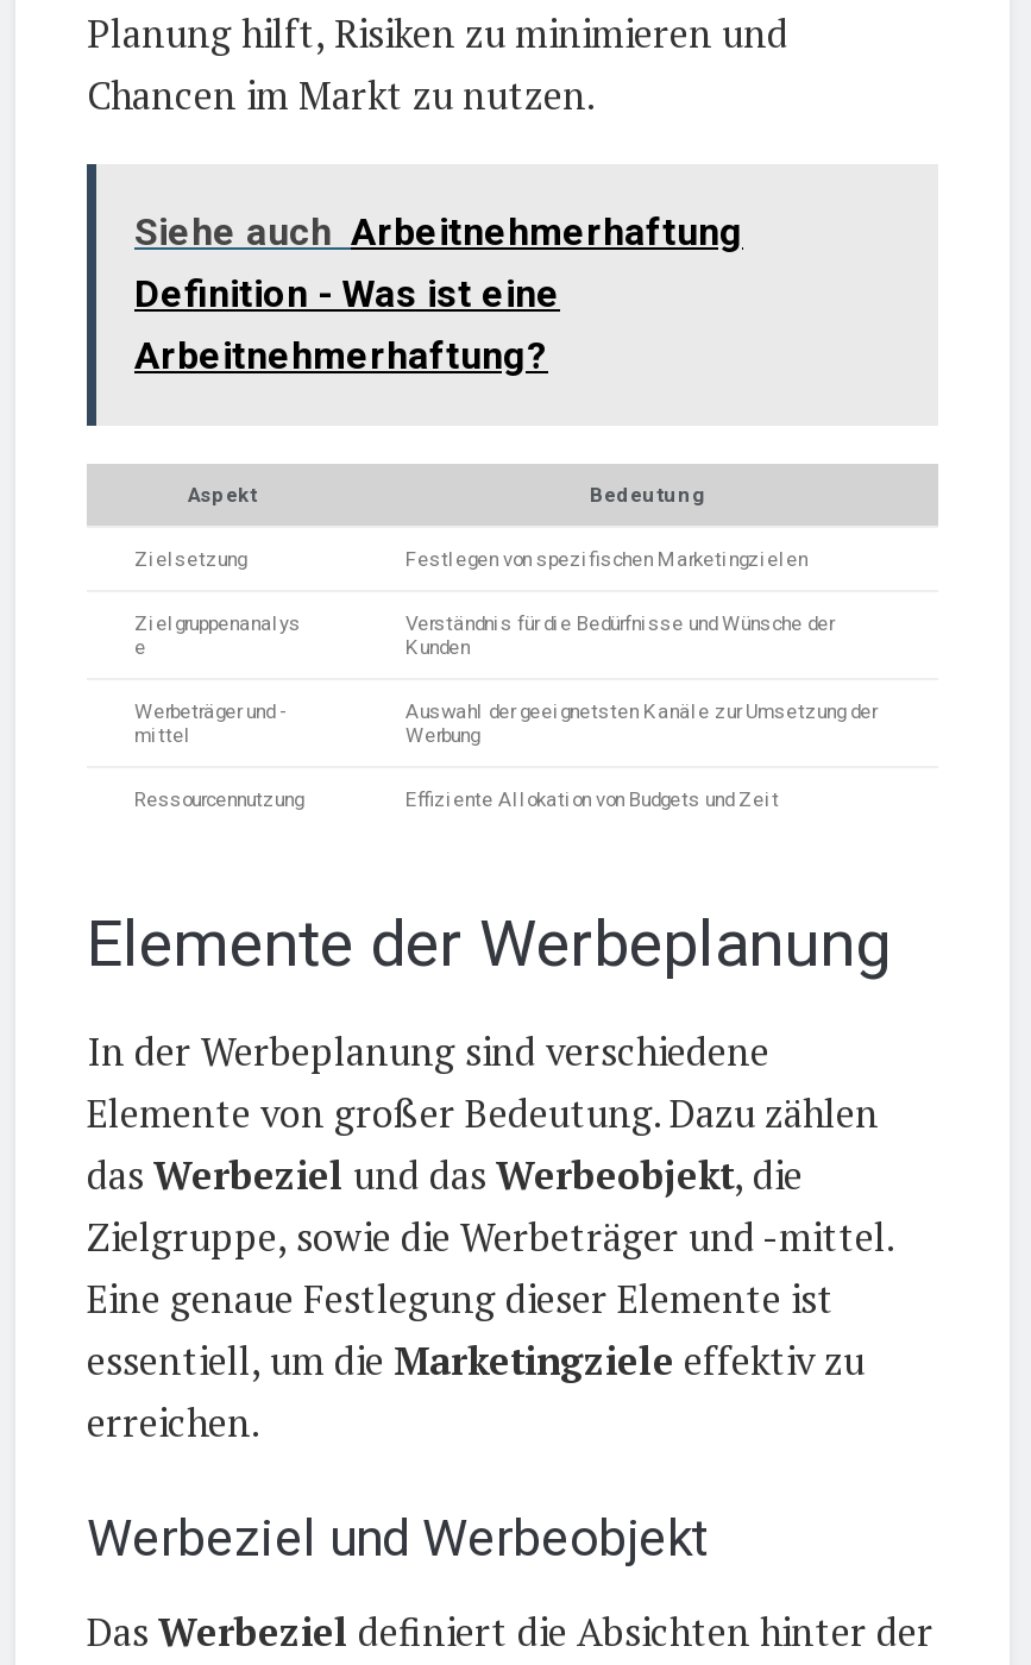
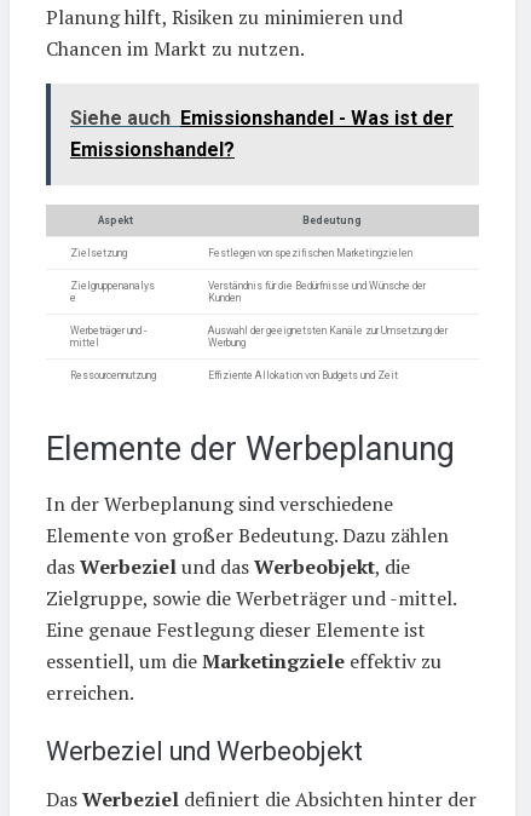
[134,209,743,378] Siehe auch Arbeitnehmerhaftung | Definition - Was ist eine | Arbeitnehmerhaftung? -> [70,106,454,161] Siehe auch Emissionshandel - Was ist der | Emissionshandel?

